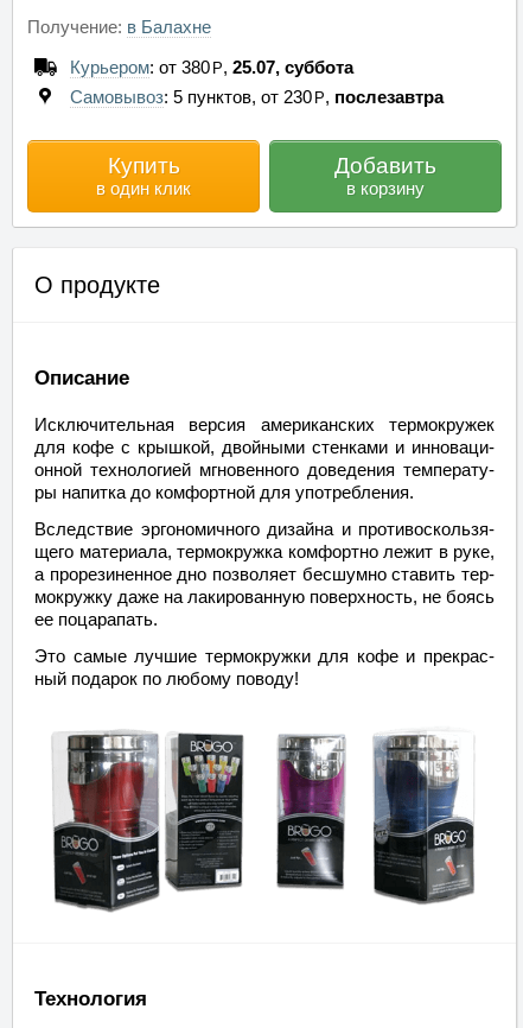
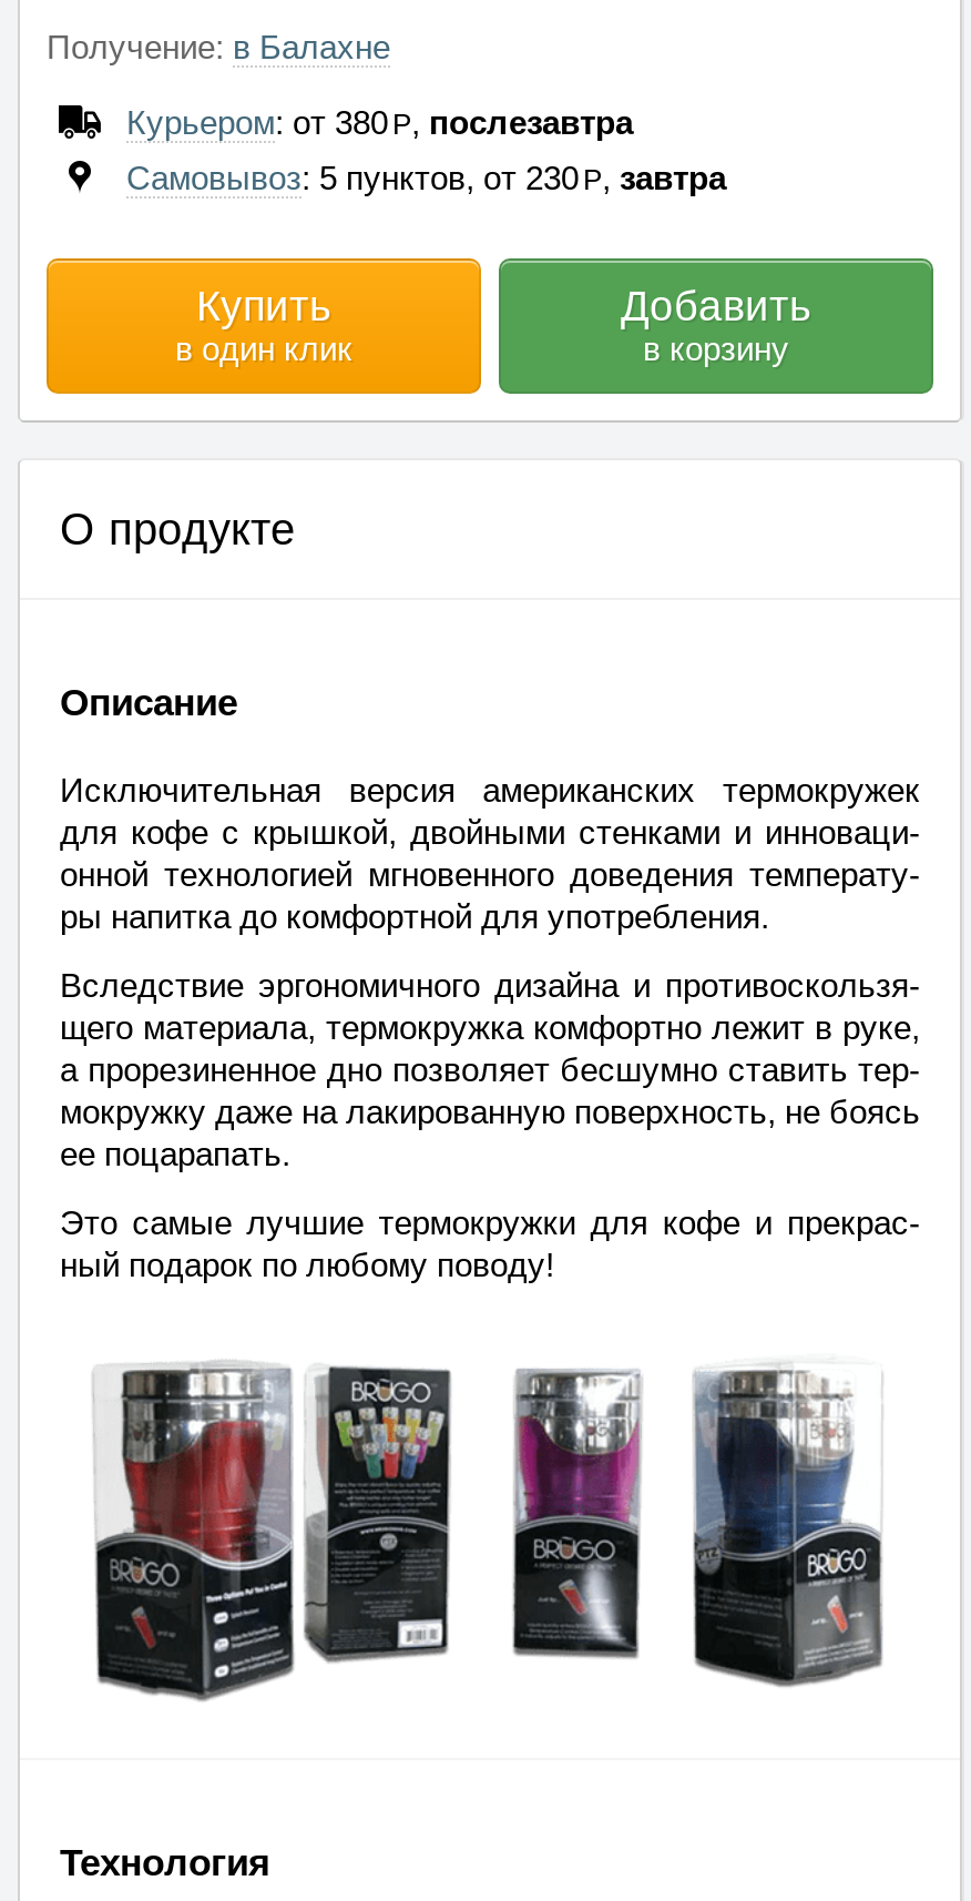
[222,57,353,77] , 25.07, суббота -> none
moved [324,87,443,107] -> [411,103,633,141]: , послезавтра
none -> [602,159,726,196] , завтра

